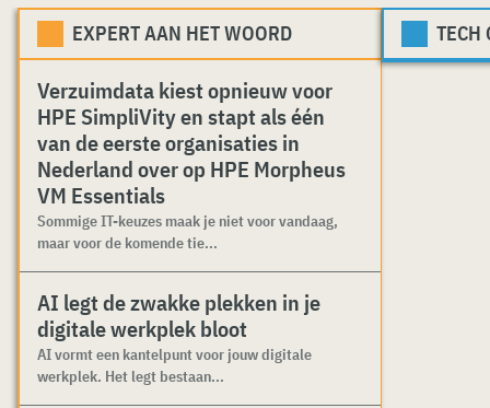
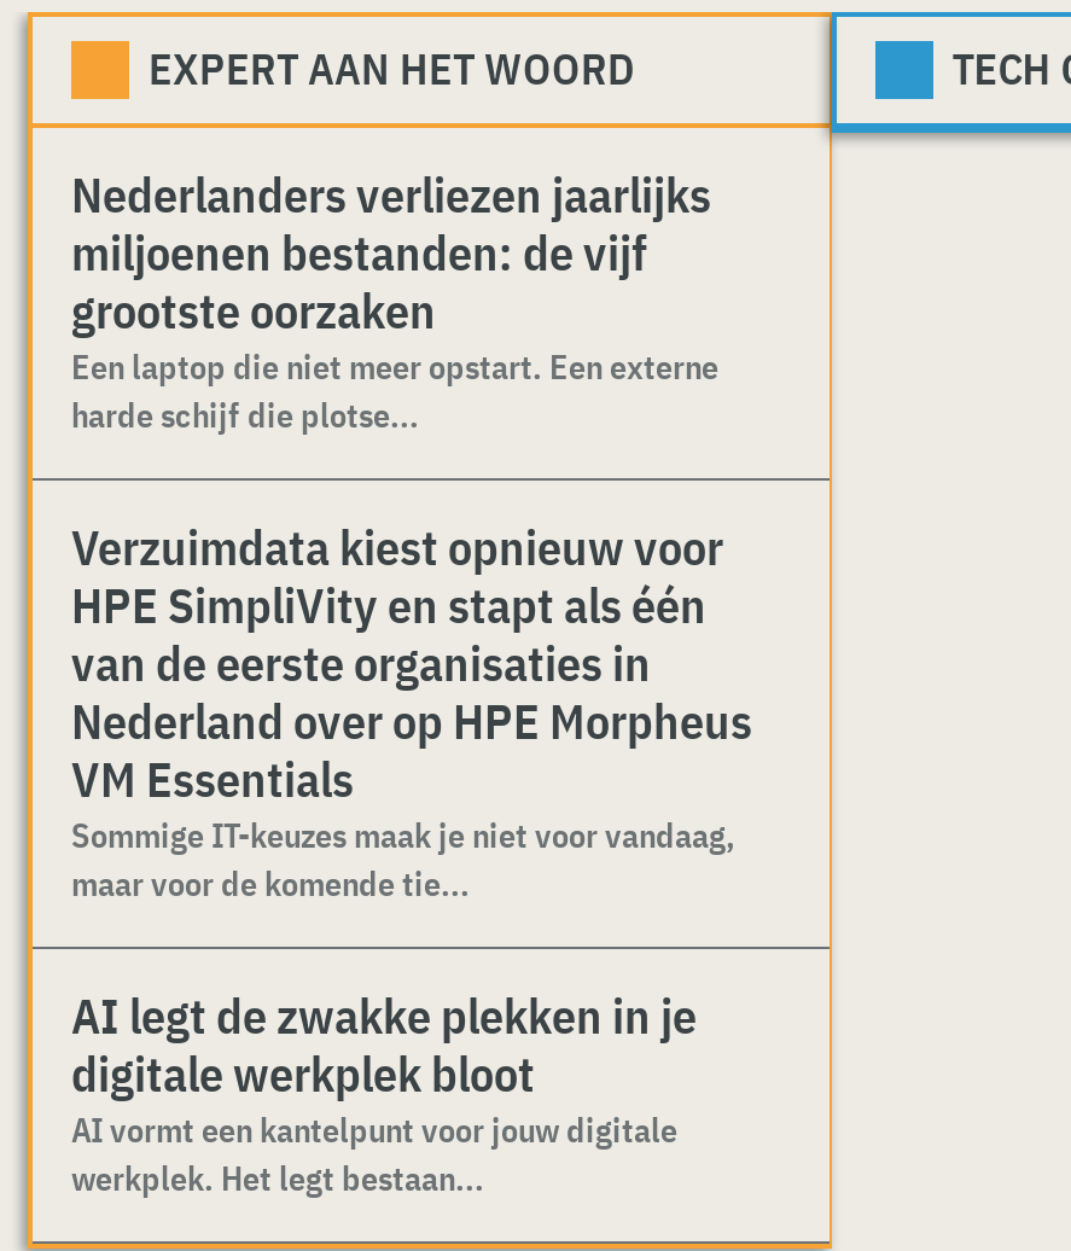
none -> [71,162,718,437] Nederlanders verliezen jaarlijks | miljoenen bestanden: de vijf | grootste oorzaken | Een laptop die niet meer opstart. Een externe | harde schijf die plotse...

